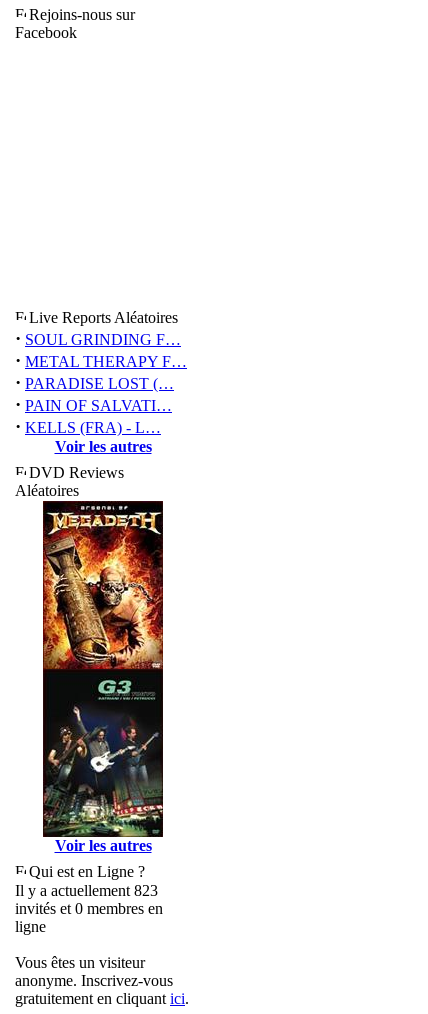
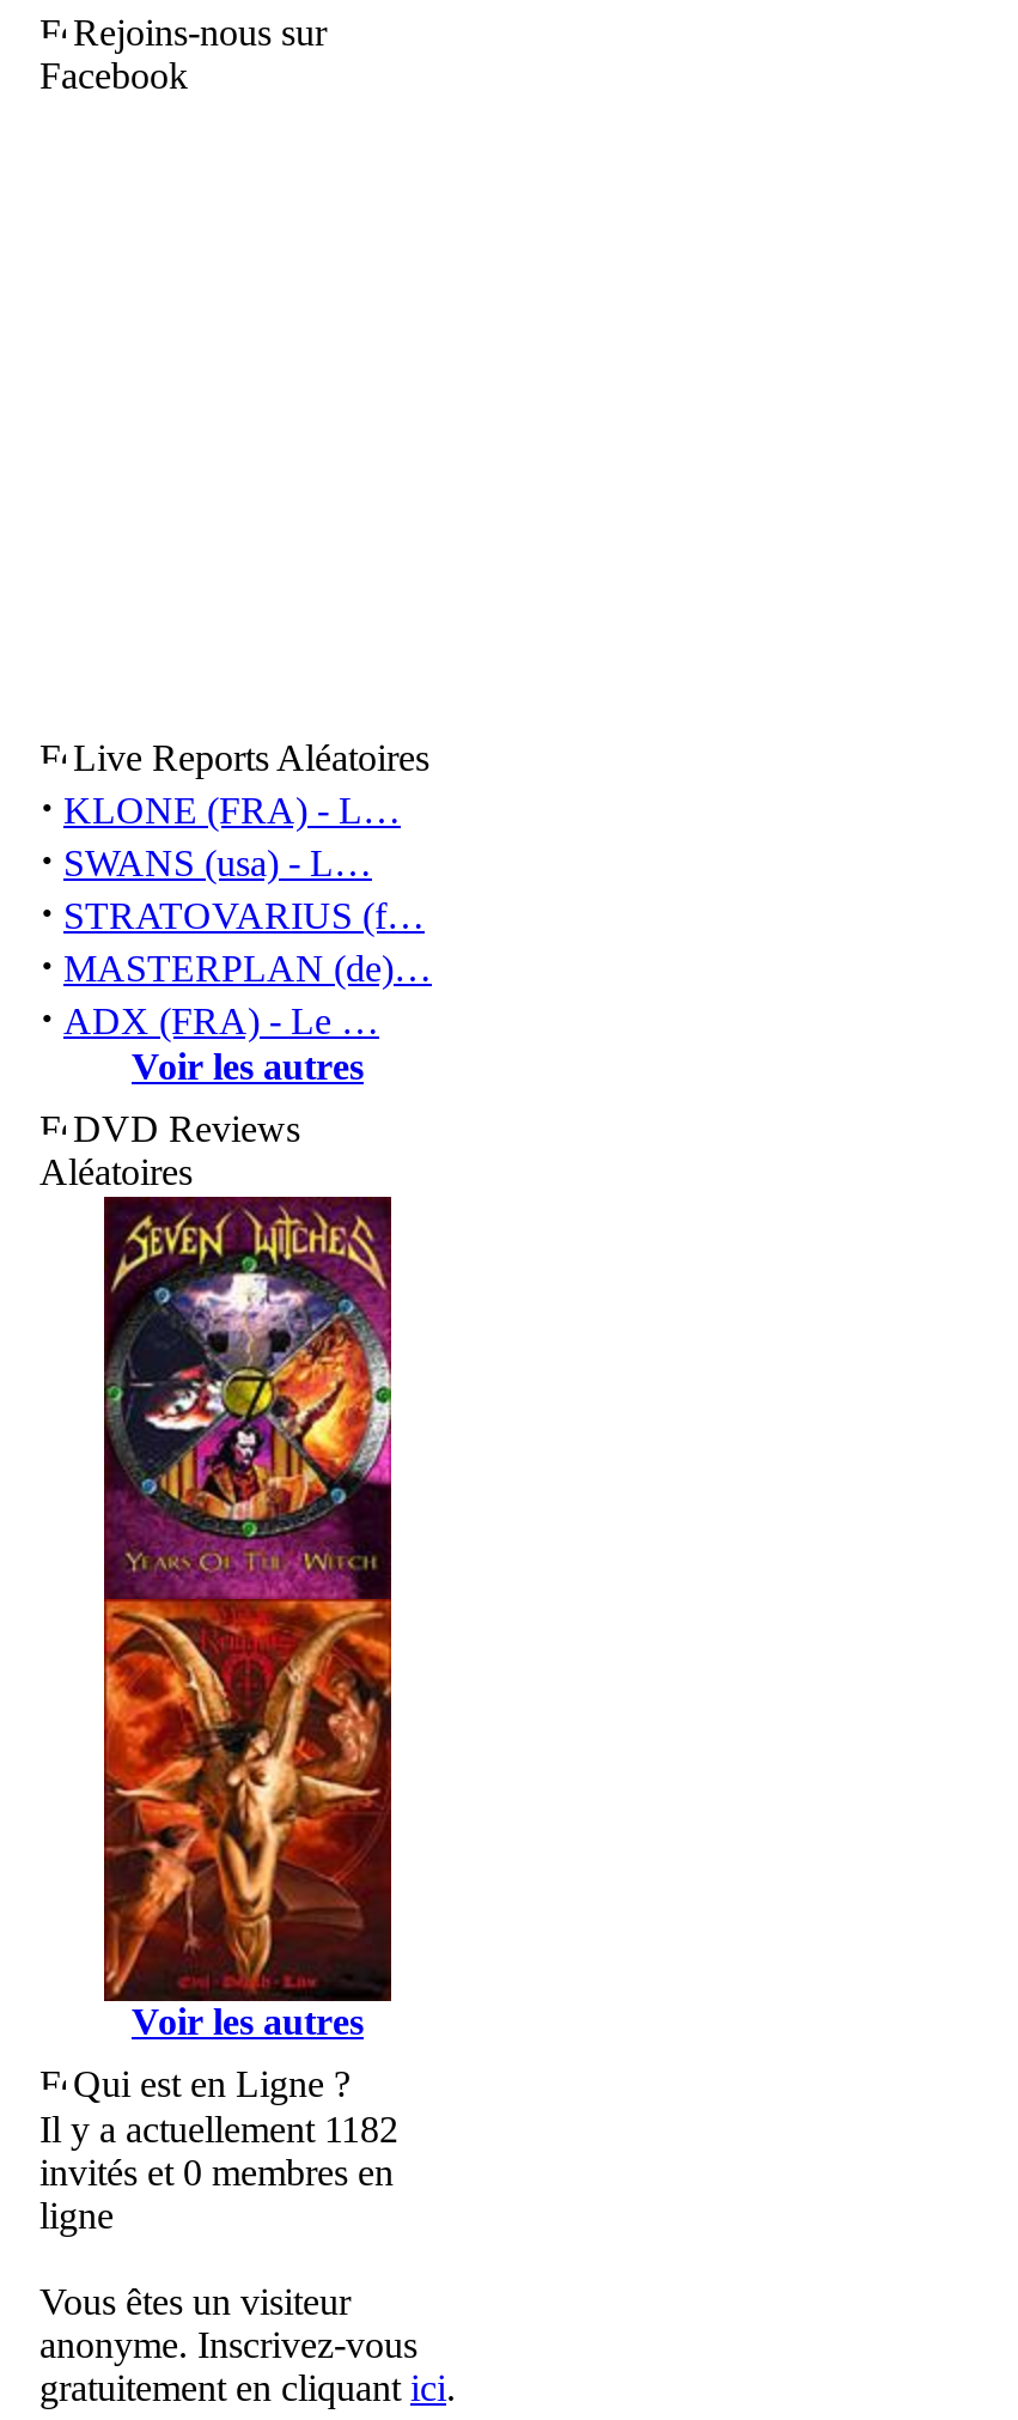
[15,328,187,437] · SOUL GRINDING F… | · METAL THERAPY F… | · PARADISE LOST (… | · PAIN OF SALVATI… | · KELLS (FRA) - L… -> [39,783,432,1044] · KLONE (FRA) - L… | · SWANS (usa) - L… | · STRATOVARIUS (f… | · MASTERPLAN (de)… | · ADX (FRA) - Le …
[42,501,164,836] [image] -> [102,1197,394,1999] [image]
[15,882,158,899] Il y a actuellement 823 -> [39,2109,398,2150] Il y a actuellement 1182

